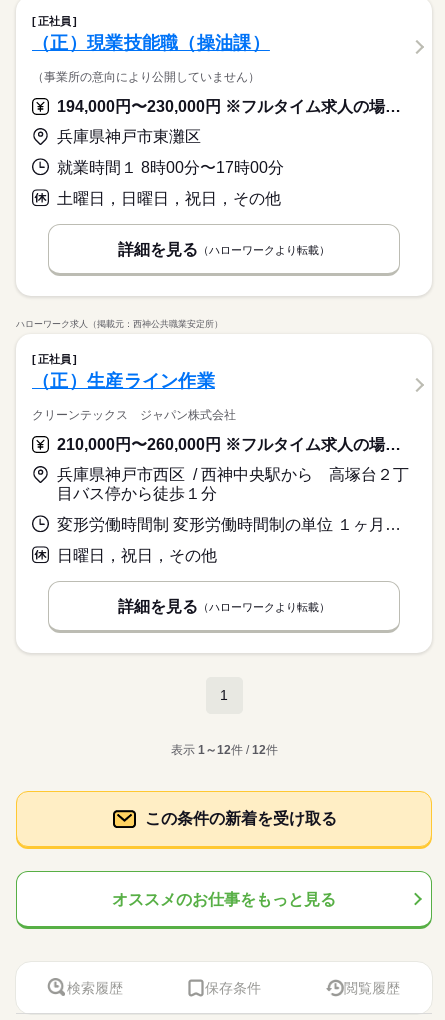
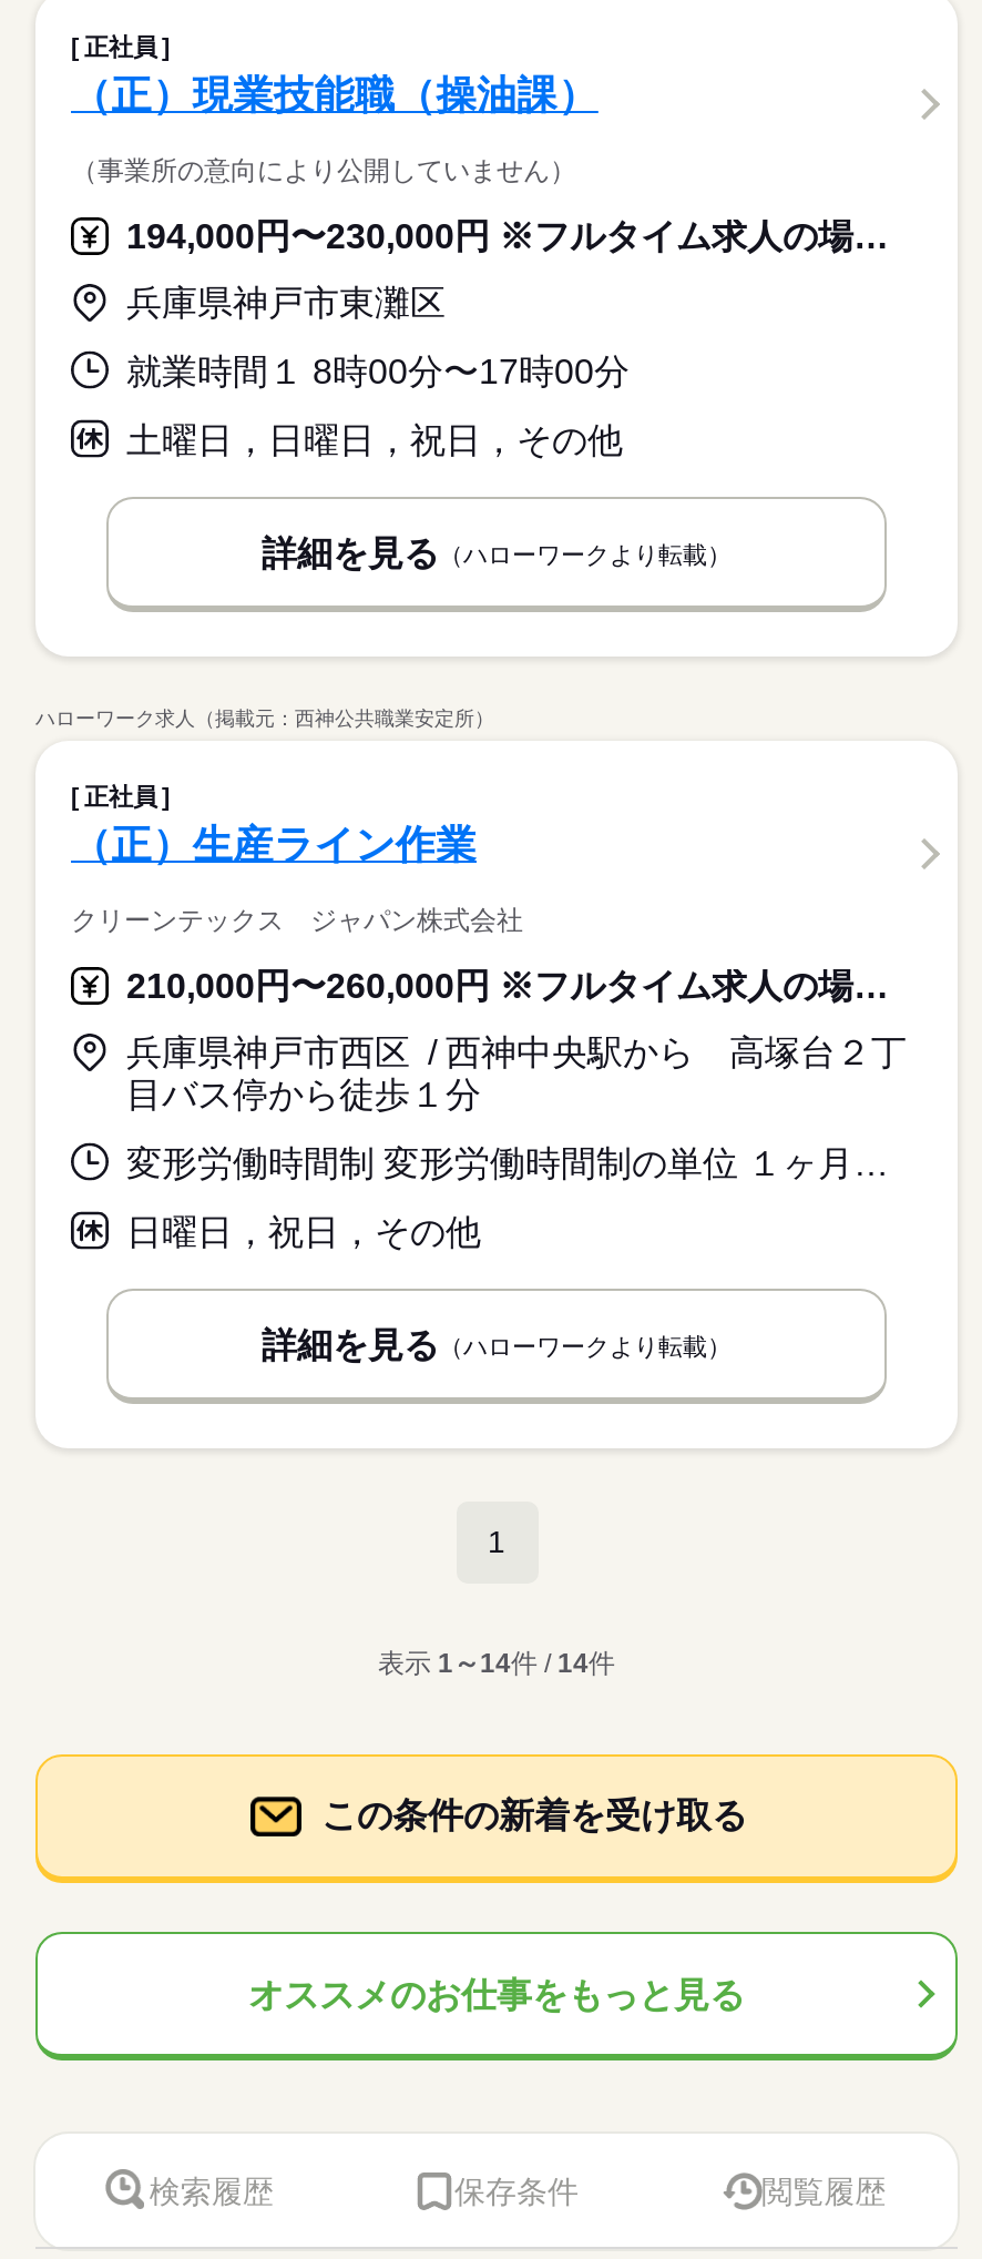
[170,743,277,757] 表示1～12件 / 12件 -> [378,1648,615,1679] 表示1～14件 / 14件

